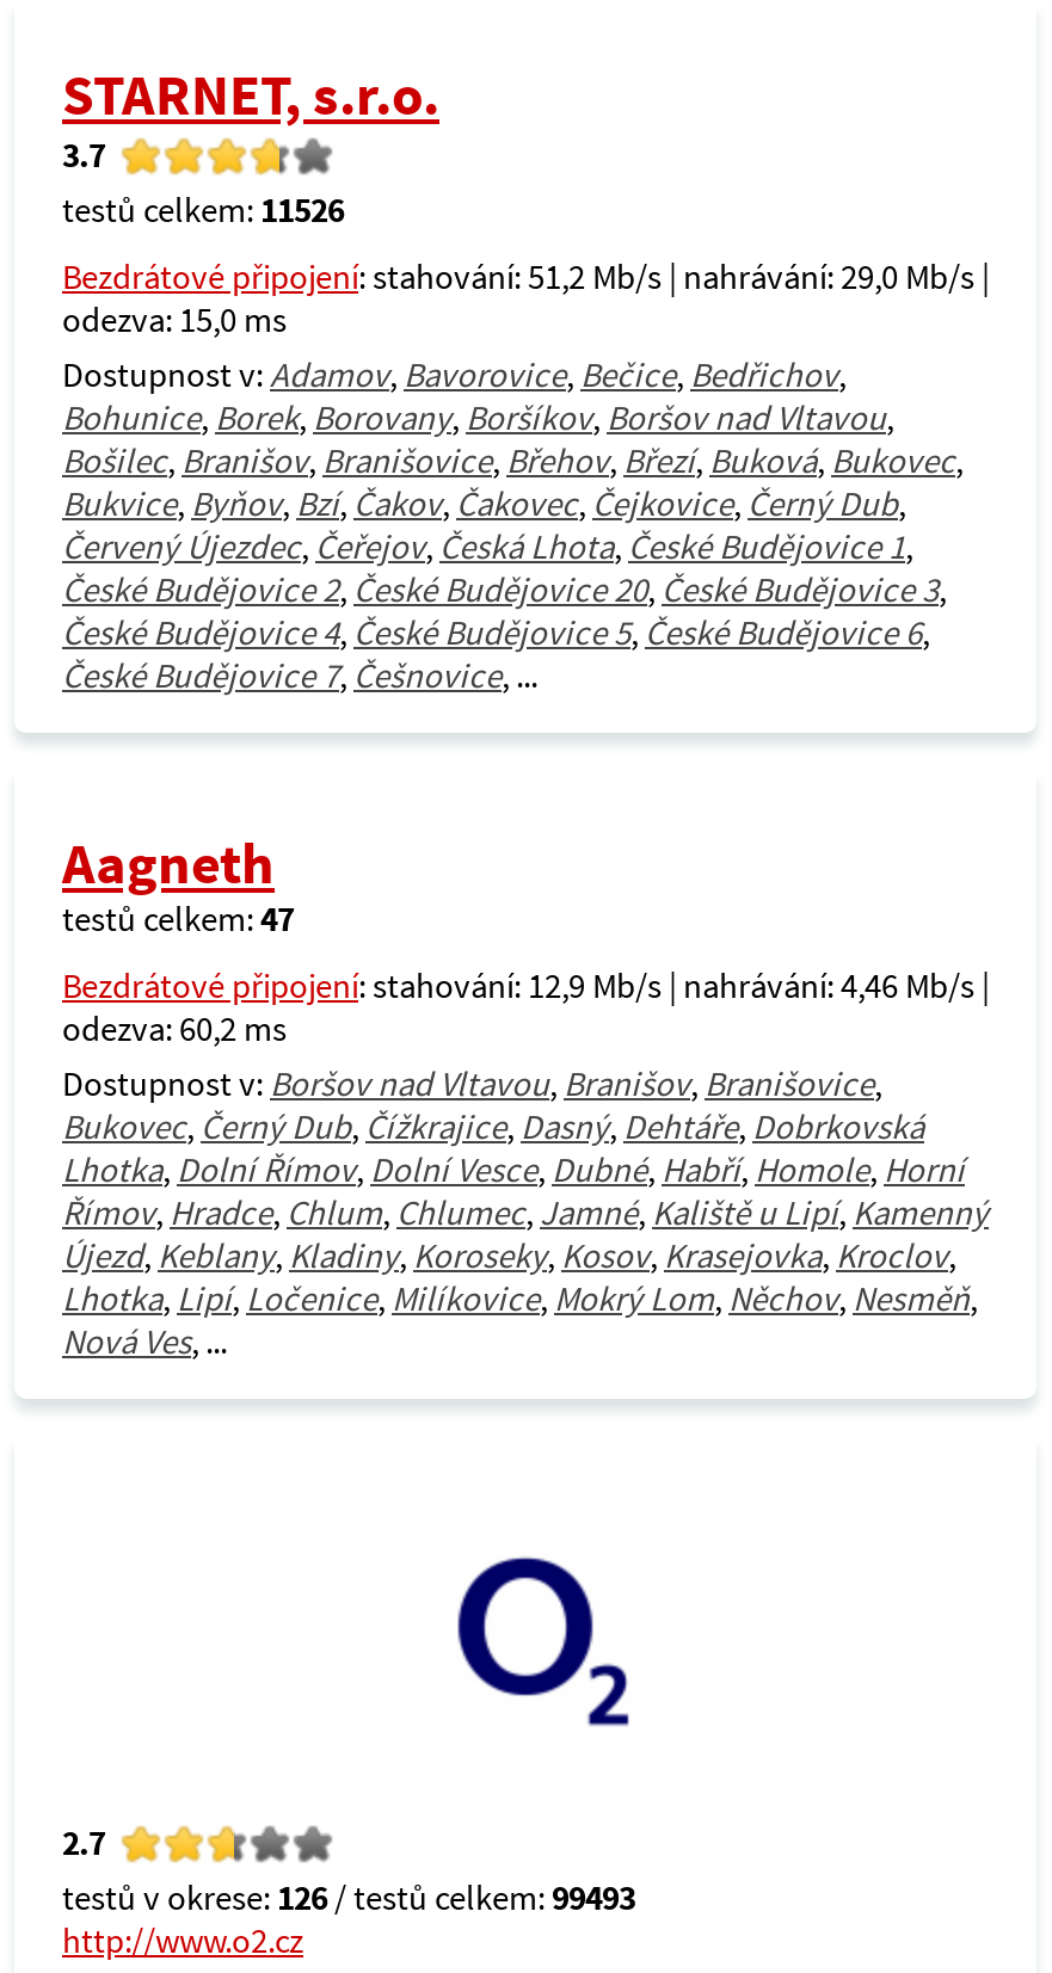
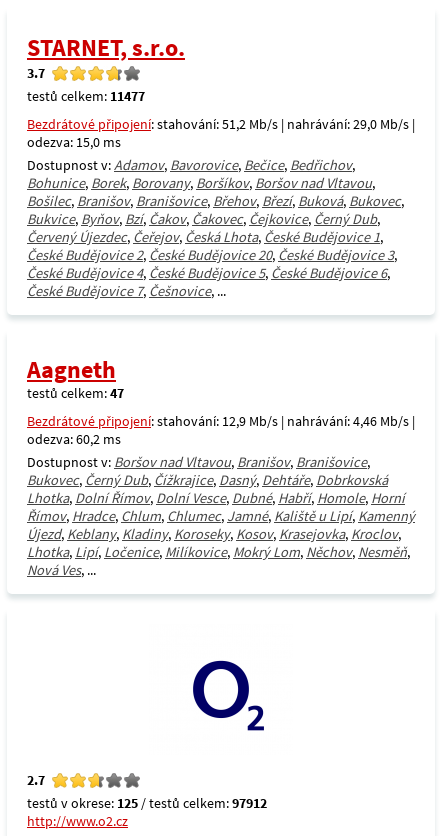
[62,189,344,232] testů celkem: 11526 -> [27,87,145,105] testů celkem: 11477
[62,1876,635,1919] testů v okrese: 126 / testů celkem: 99493 -> [27,794,267,812] testů v okrese: 125 / testů celkem: 97912

